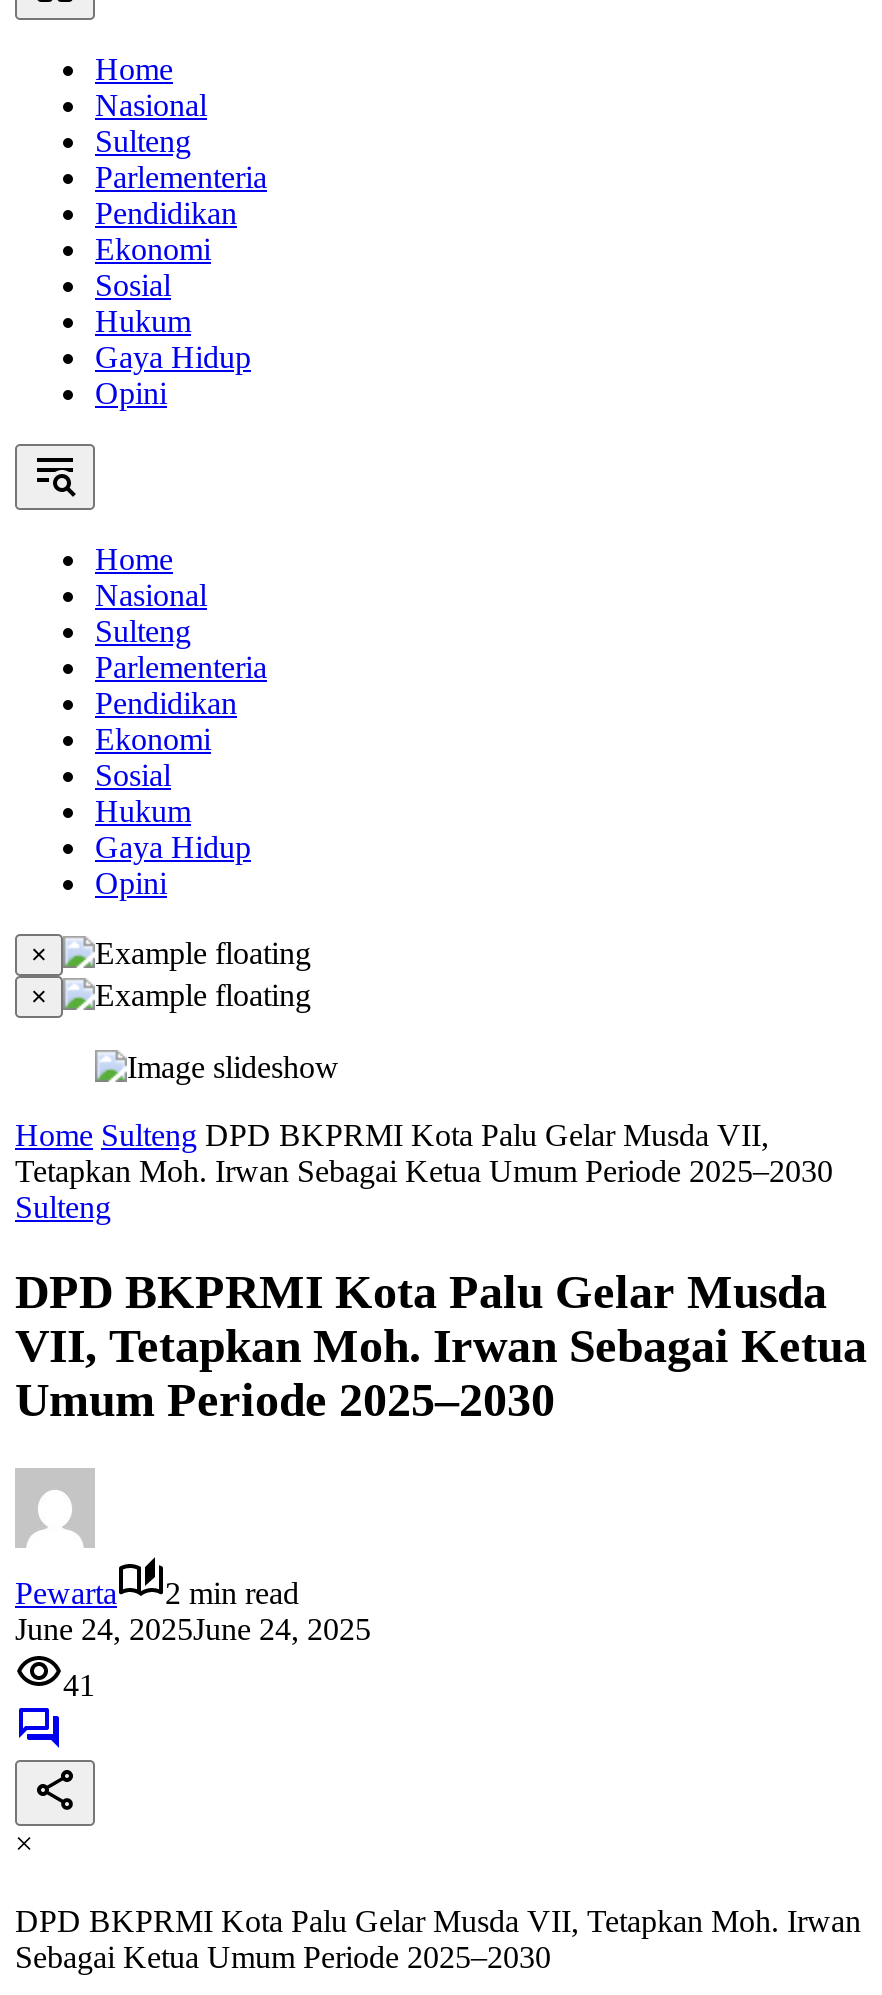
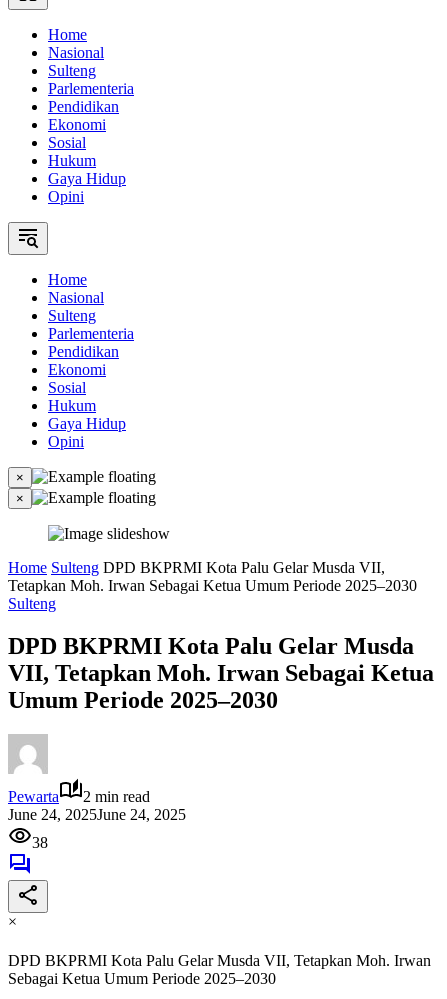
[63,1668,95,1702] 41 -> [32,834,48,851] 38

